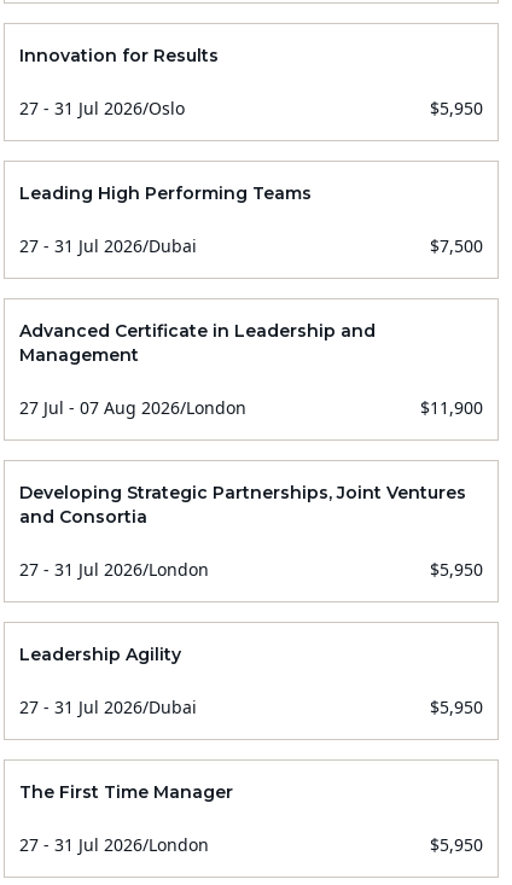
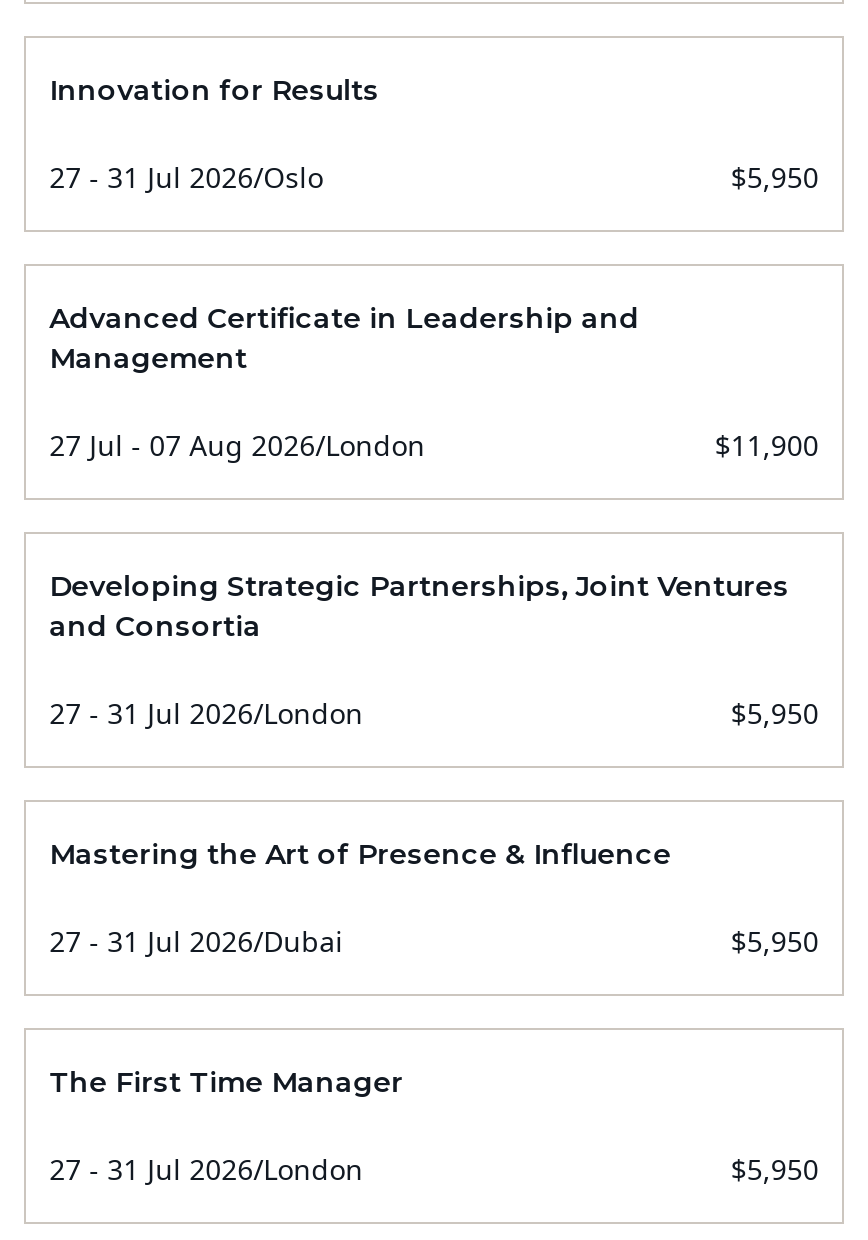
[19,183,483,257] Leading High Performing Teams | 27 - 31 Jul 2026/Dubai | $7,500 -> none
[19,644,181,666] Leadership Agility -> [49,836,671,872] Mastering the Art of Presence & Influence

